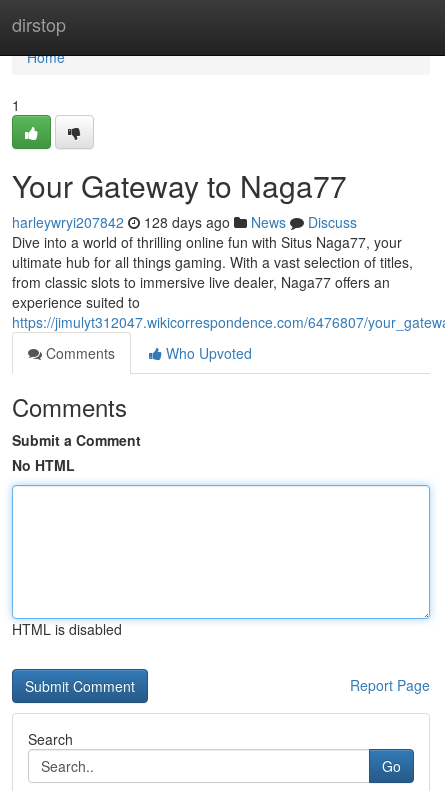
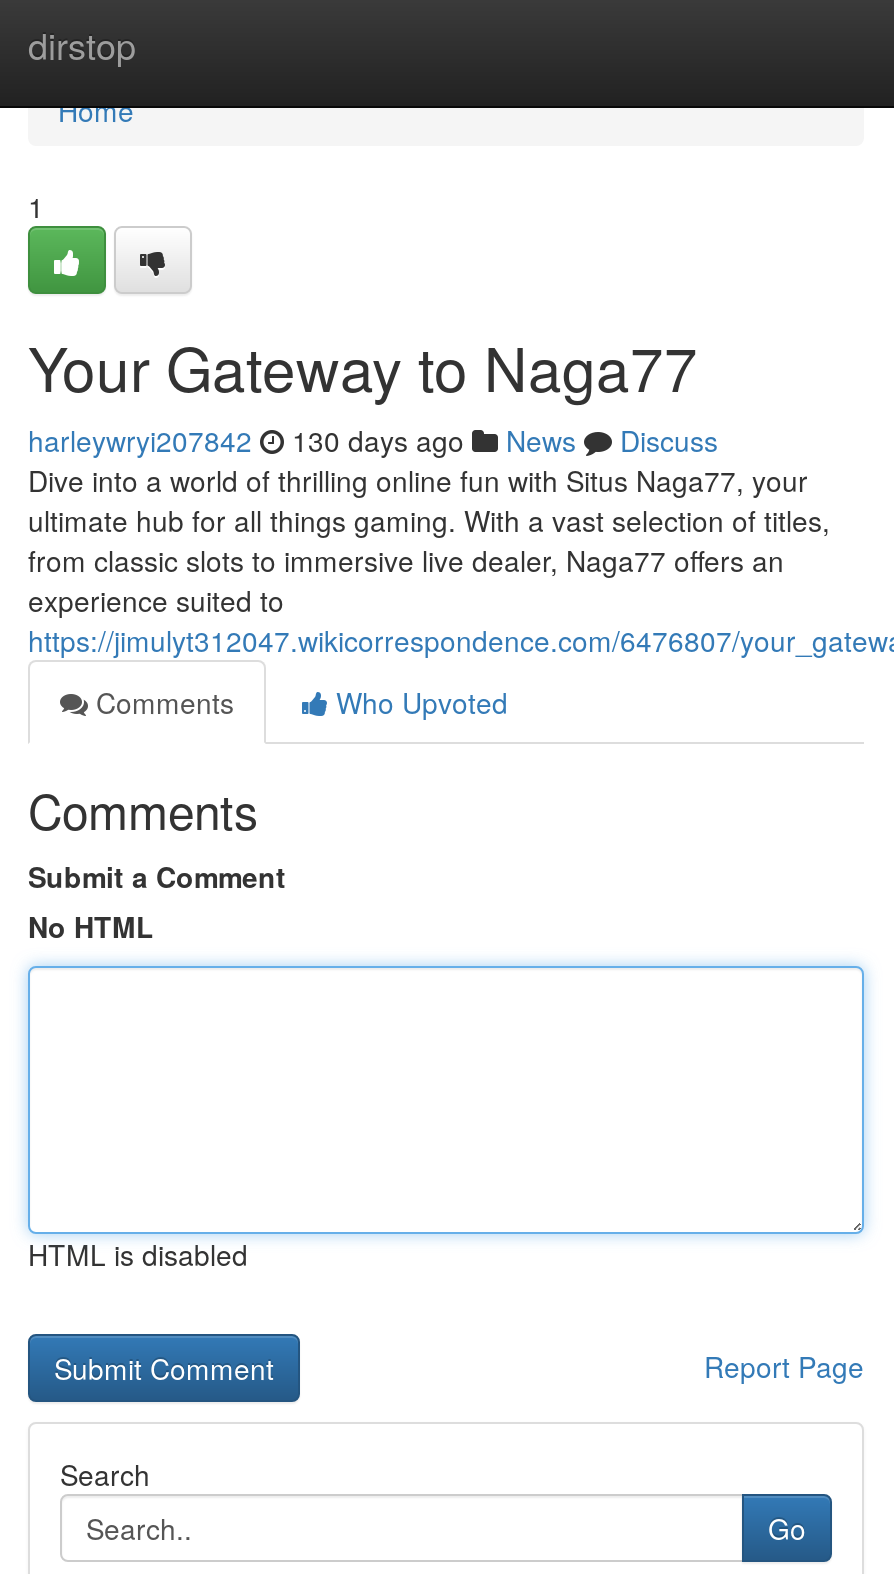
[12,212,357,232] harleywryi207842 128 days ago News Discuss -> [28,420,718,460] harleywryi207842 130 days ago News Discuss

